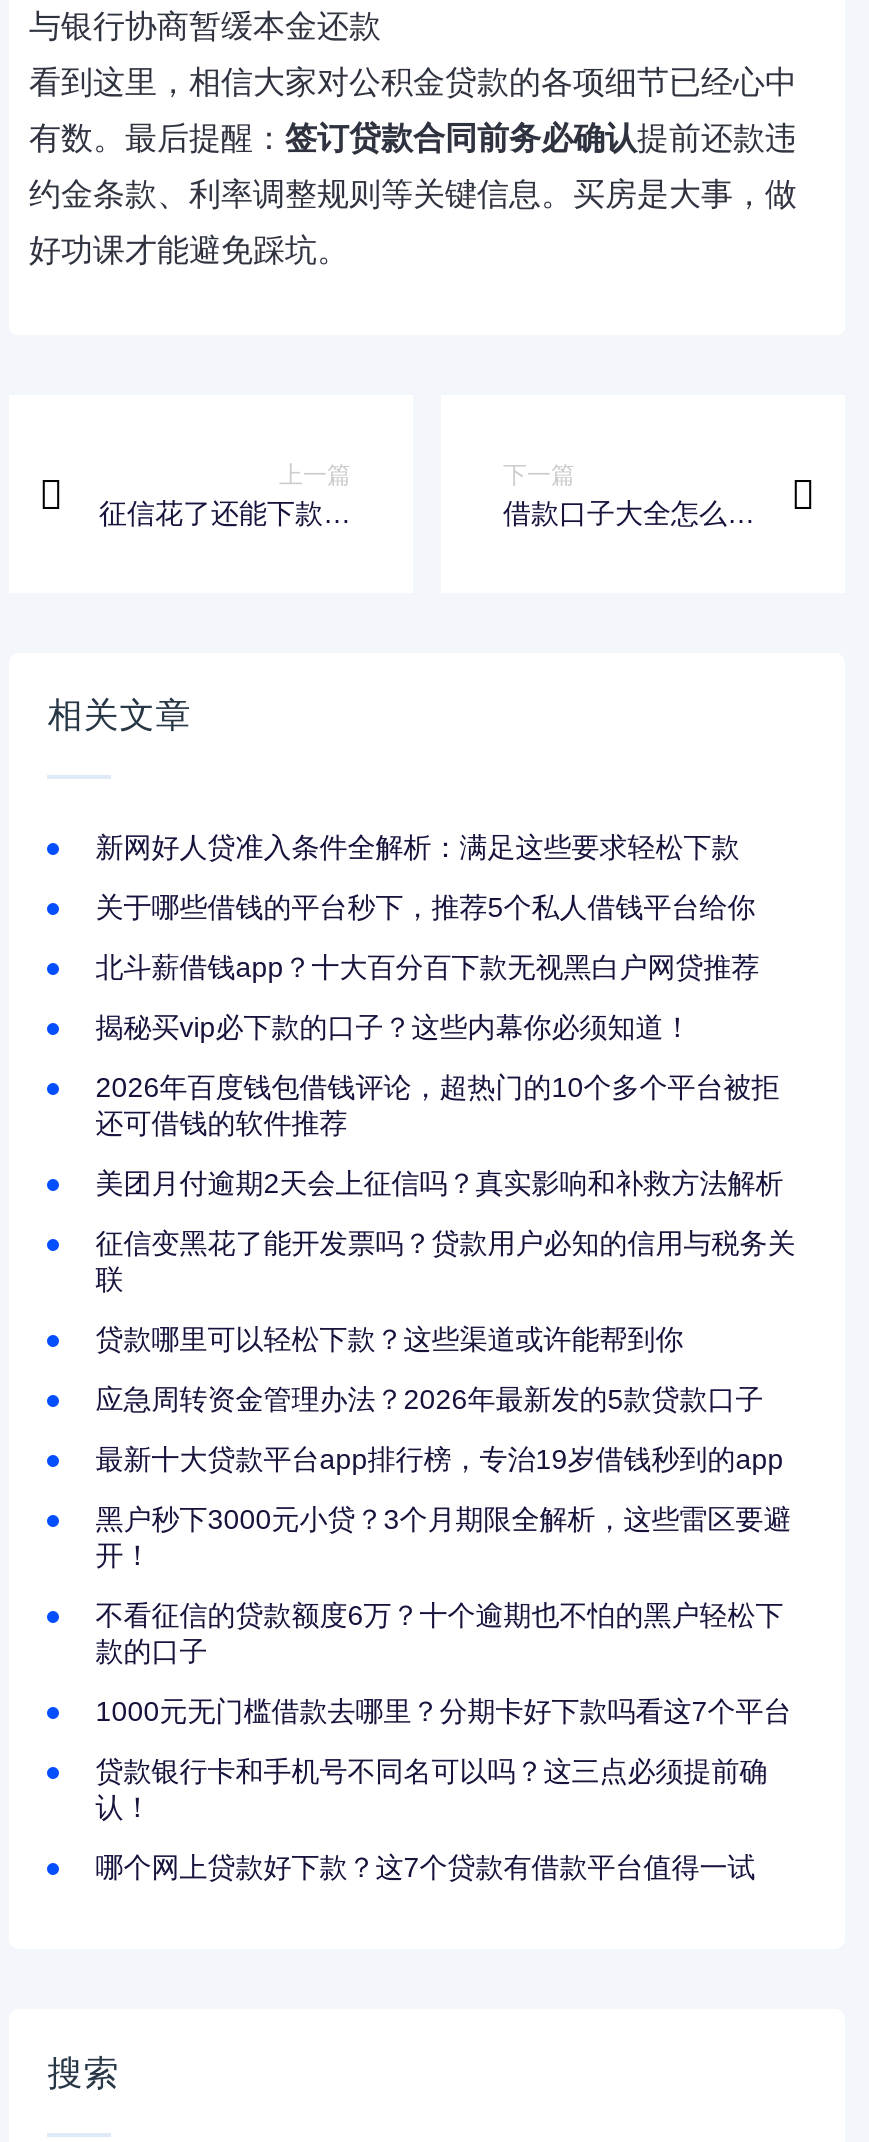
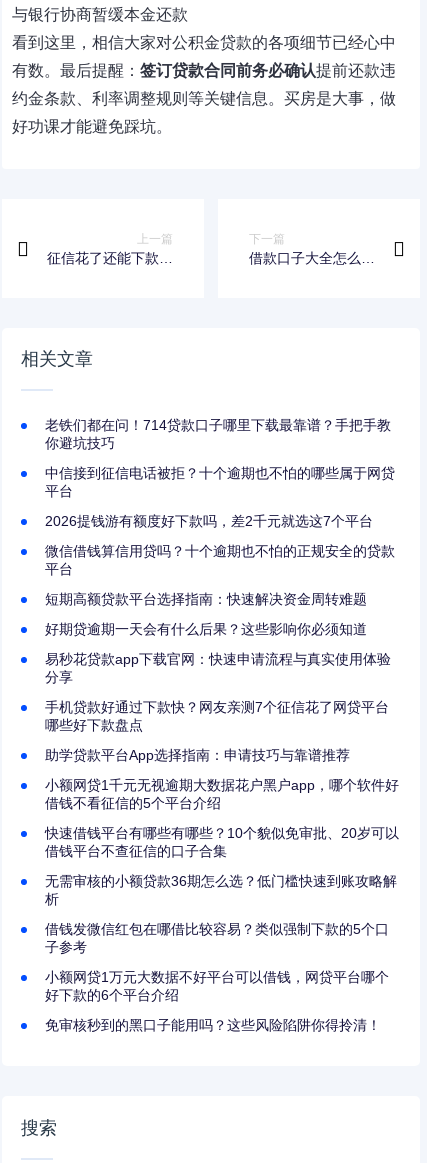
[95,831,739,863] 新网好人贷准入条件全解析：满足这些要求轻松下款 -> [45,417,391,451] 老铁们都在问！714贷款口子哪里下载最靠谱？手把手教 | 你避坑技巧
[95,891,755,923] 关于哪些借钱的平台秒下，推荐5个私人借钱平台给你 -> [45,465,395,499] 中信接到征信电话被拒？十个逾期也不怕的哪些属于网贷 | 平台
[95,951,759,983] 北斗薪借钱app？十大百分百下款无视黑白户网贷推荐 -> [45,513,373,529] 2026提钱游有额度好下款吗，差2千元就选这7个平台
[95,1011,691,1043] 揭秘买vip必下款的口子？这些内幕你必须知道！ -> [45,543,395,577] 微信借钱算信用贷吗？十个逾期也不怕的正规安全的贷款 | 平台
[95,1071,779,1139] 2026年百度钱包借钱评论，超热门的10个多个平台被拒 | 还可借钱的软件推荐 -> [45,591,367,607] 短期高额贷款平台选择指南：快速解决资金周转难题
[95,1167,783,1199] 美团月付逾期2天会上征信吗？真实影响和补救方法解析 -> [45,621,367,637] 好期贷逾期一天会有什么后果？这些影响你必须知道
[95,1227,795,1295] 征信变黑花了能开发票吗？贷款用户必知的信用与税务关 | 联 -> [45,651,391,685] 易秒花贷款app下载官网：快速申请流程与真实使用体验 | 分享
[95,1323,683,1355] 贷款哪里可以轻松下款？这些渠道或许能帮到你 -> [45,699,389,733] 手机贷款好通过下款快？网友亲测7个征信花了网贷平台 | 哪些好下款盘点
[95,1383,763,1415] 应急周转资金管理办法？2026年最新发的5款贷款口子 -> [45,747,350,763] 助学贷款平台App选择指南：申请技巧与靠谱推荐
[95,1443,783,1475] 最新十大贷款平台app排行榜，专治19岁借钱秒到的app -> [45,777,399,811] 小额网贷1千元无视逾期大数据花户黑户app，哪个软件好 | 借钱不看征信的5个平台介绍
[95,1503,791,1571] 黑户秒下3000元小贷？3个月期限全解析，这些雷区要避 | 开！ -> [45,825,399,859] 快速借钱平台有哪些有哪些？10个貌似免审批、20岁可以 | 借钱平台不查征信的口子合集
[95,1599,783,1667] 不看征信的贷款额度6万？十个逾期也不怕的黑户轻松下 | 款的口子 -> [45,873,397,907] 无需审核的小额贷款36期怎么选？低门槛快速到账攻略解 | 析
[95,1695,791,1727] 1000元无门槛借款去哪里？分期卡好下款吗看这7个平台 -> [45,921,389,955] 借钱发微信红包在哪借比较容易？类似强制下款的5个口 | 子参考
[95,1755,767,1823] 贷款银行卡和手机号不同名可以吗？这三点必须提前确 | 认！ -> [45,969,389,1003] 小额网贷1万元大数据不好平台可以借钱，网贷平台哪个 | 好下款的6个平台介绍
[95,1851,755,1883] 哪个网上贷款好下款？这7个贷款有借款平台值得一试 -> [45,1017,381,1033] 免审核秒到的黑口子能用吗？这些风险陷阱你得拎清！

